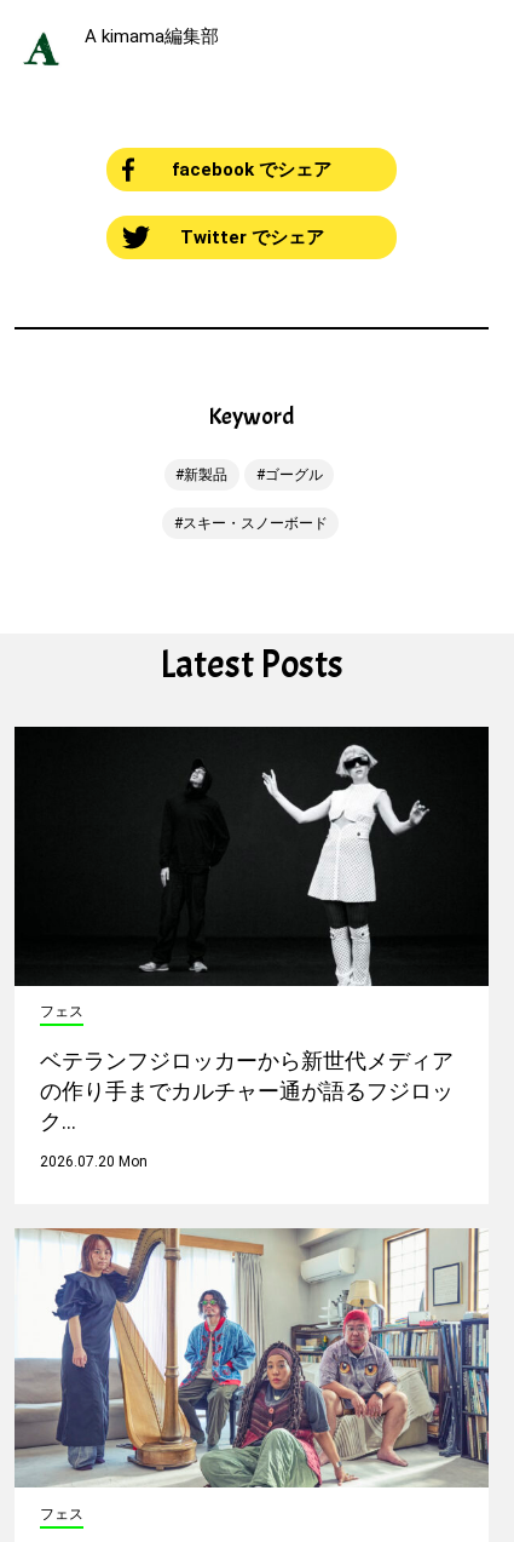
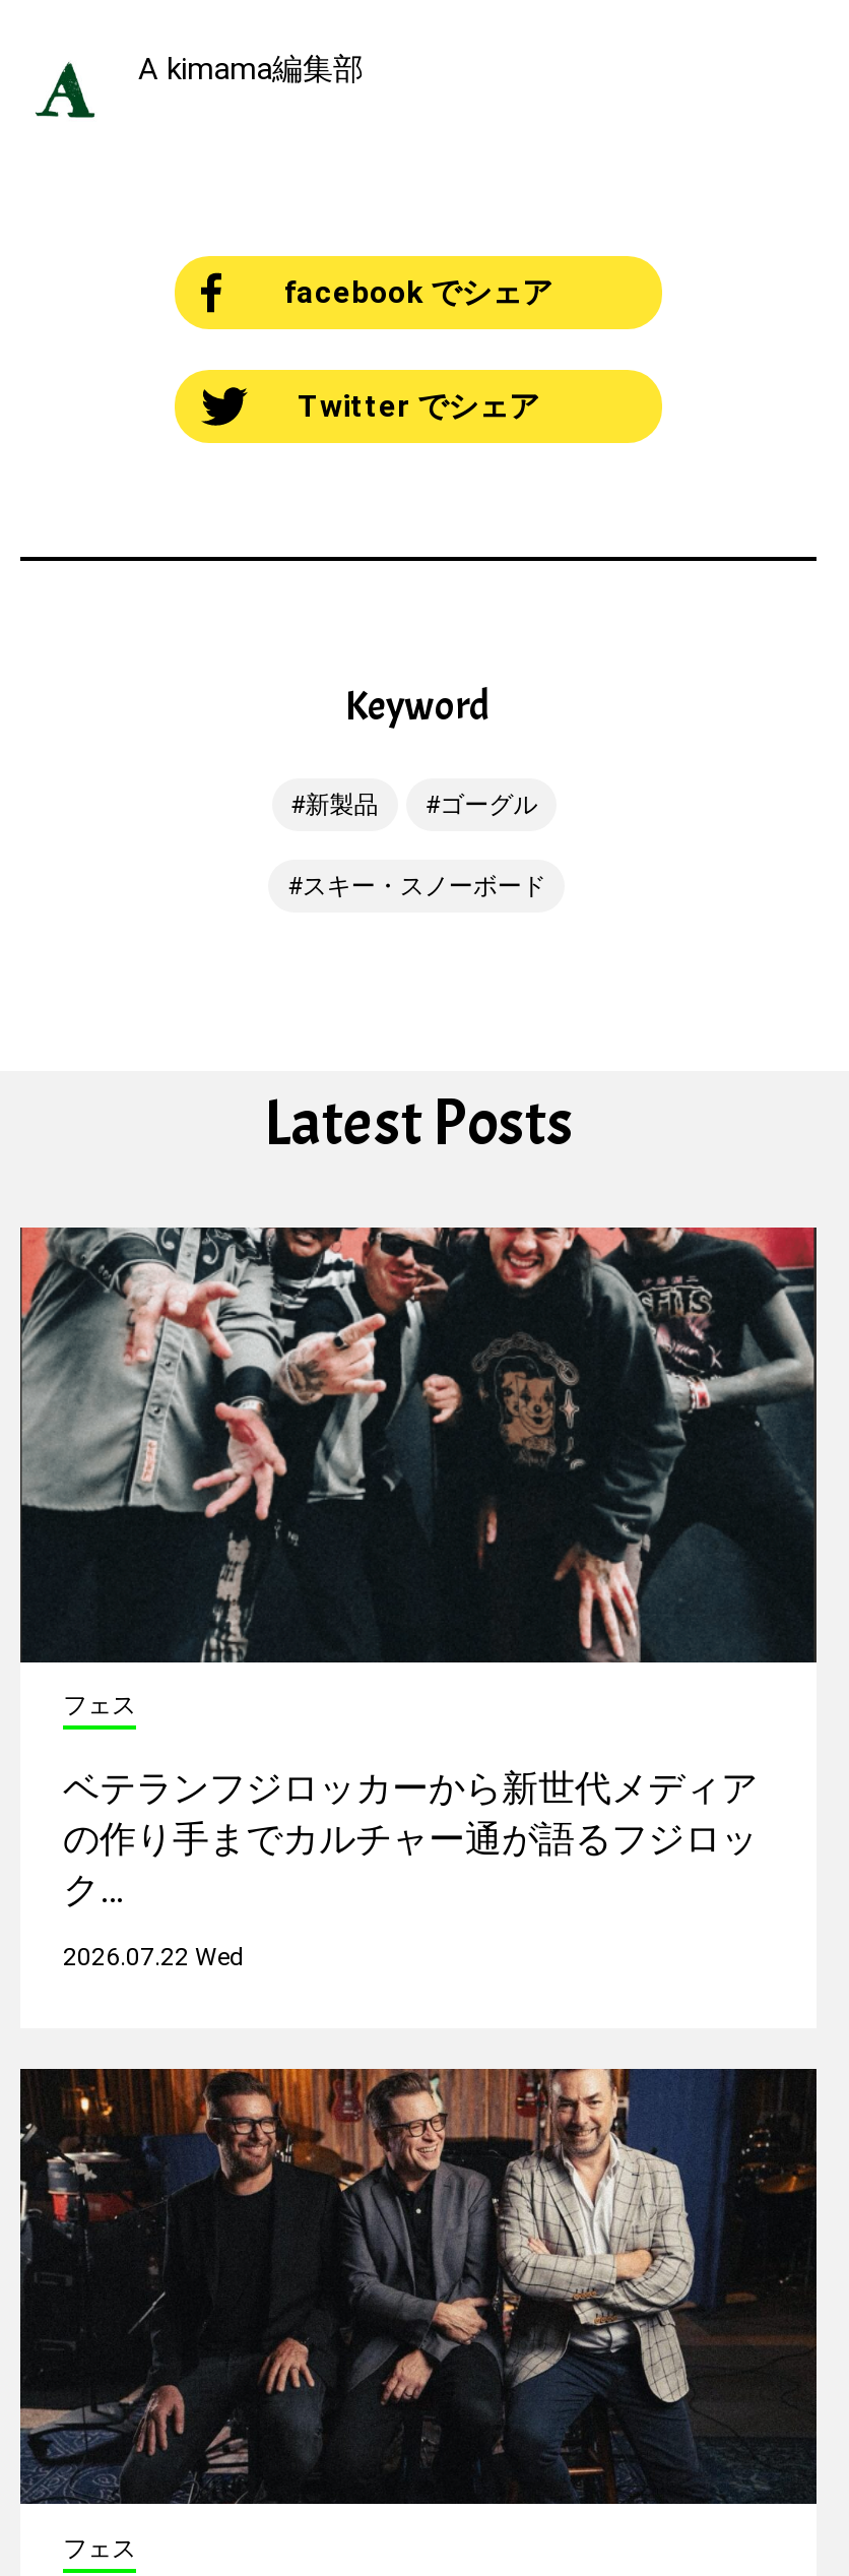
[13,726,489,986] [image] -> [18,1226,817,1664] [image]
[40,1154,148,1171] 2026.07.20 Mon -> [63,1944,244,1972] 2026.07.22 Wed
[15,1227,490,1489] [image] -> [18,2067,819,2506] [image]

